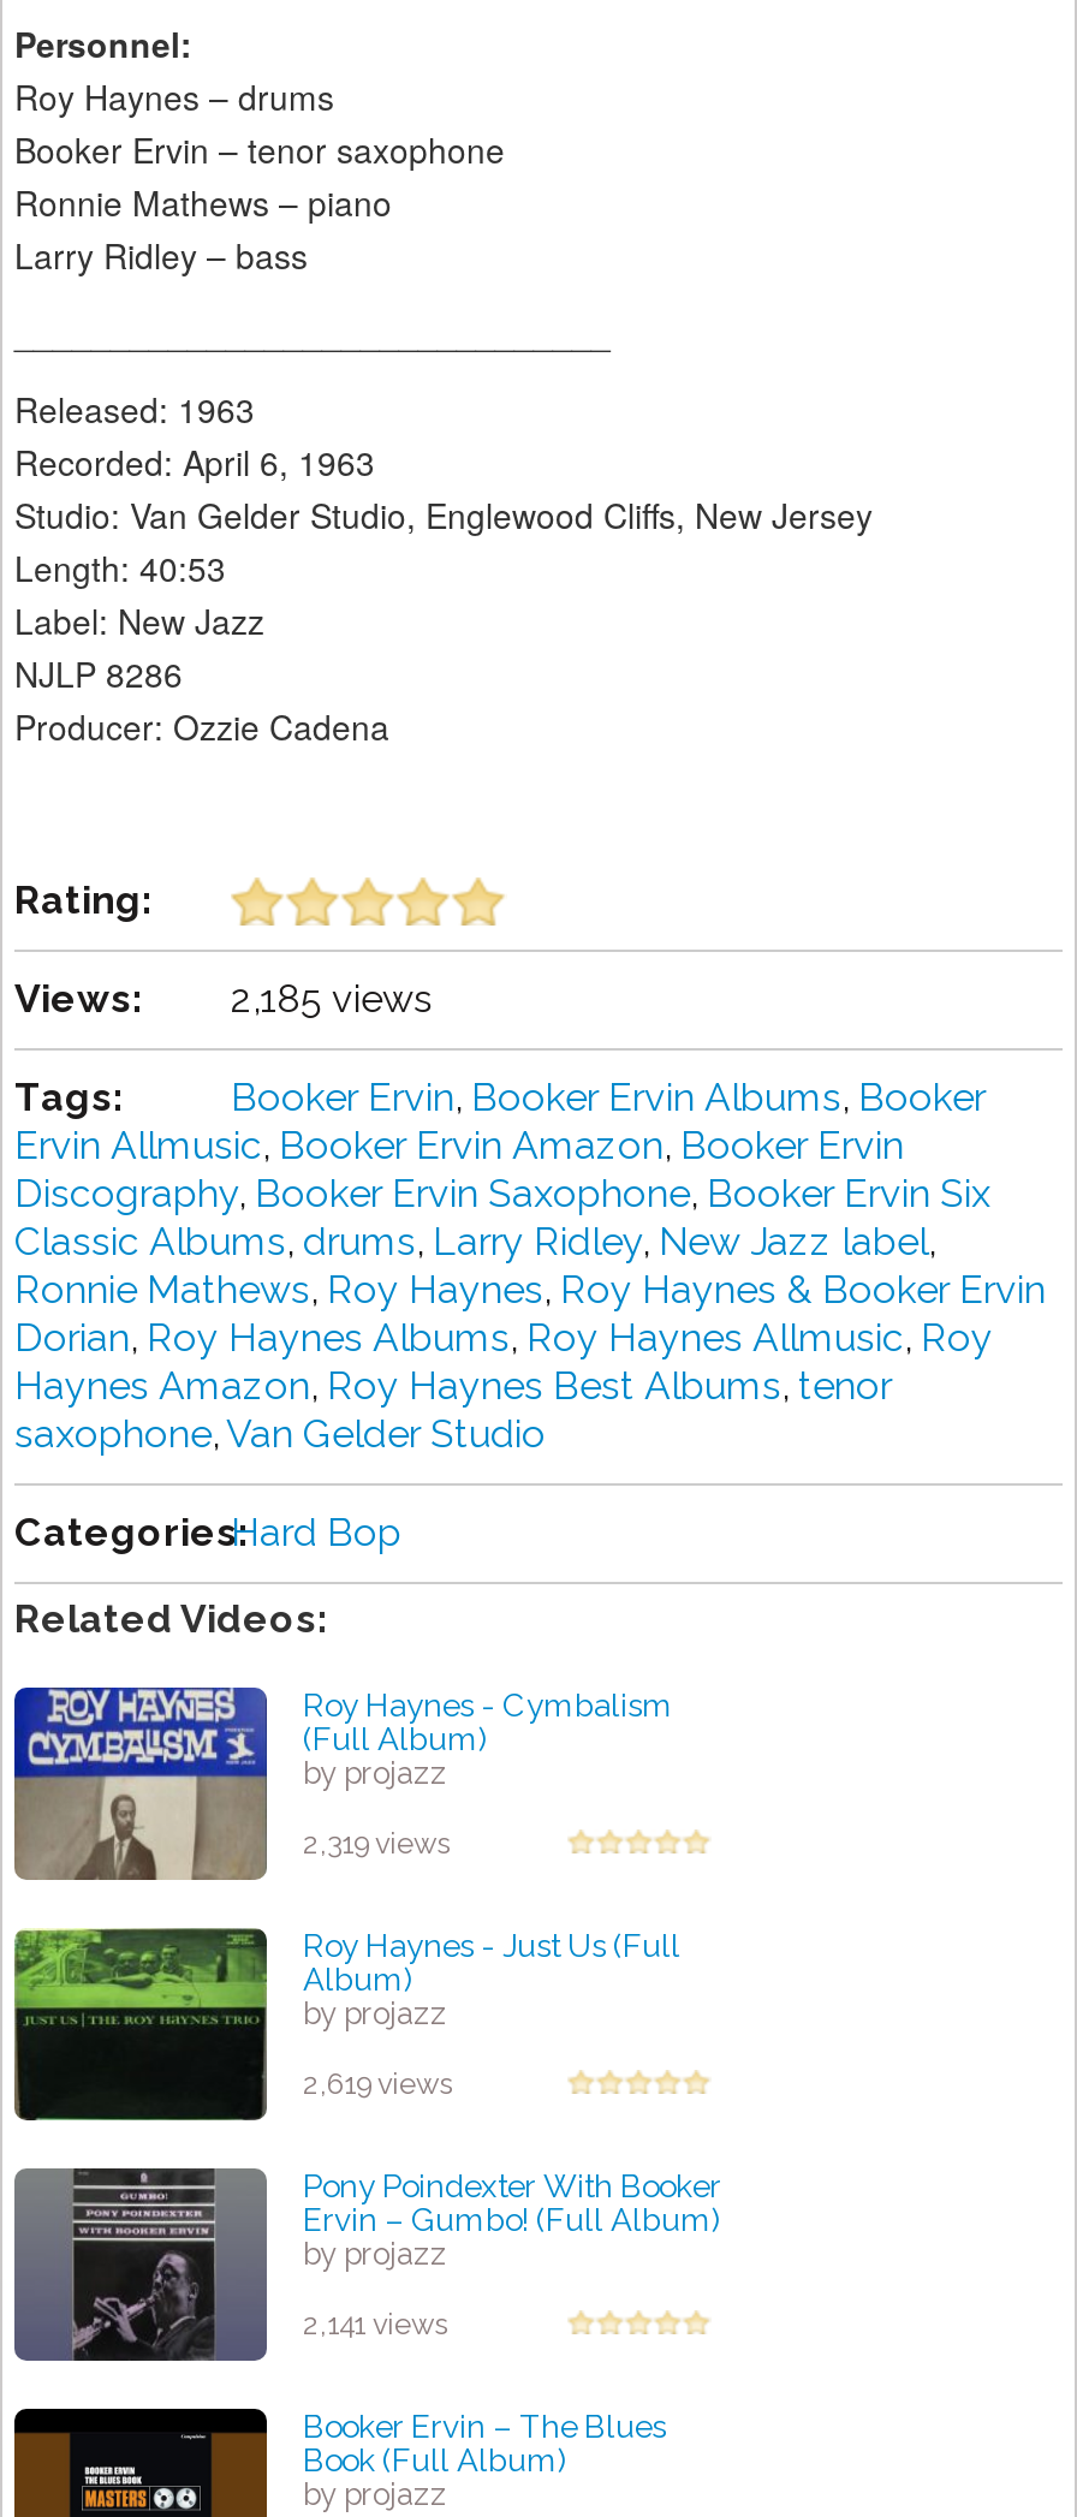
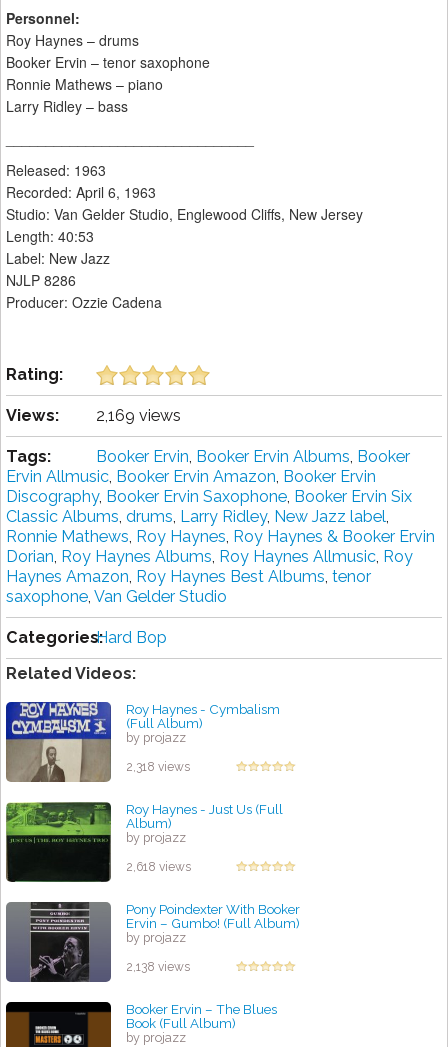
[14,977,433,1023] Views: 2,185 views -> [6,406,181,425] Views: 2,169 views
[303,1828,452,1862] 2,319 views -> [126,760,190,774] 2,318 views
[303,2068,454,2102] 2,619 views -> [126,860,191,874] 2,618 views
[303,2309,450,2342] 2,141 views -> [126,960,190,974] 2,138 views

